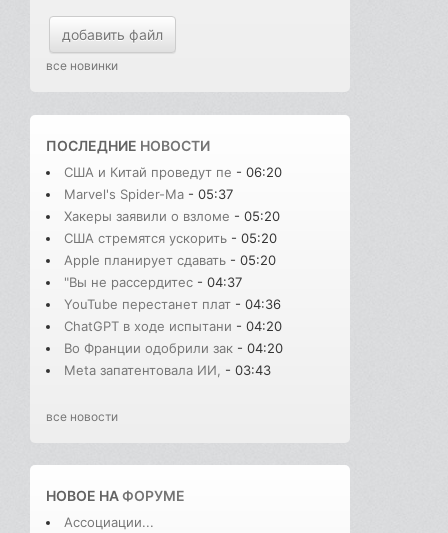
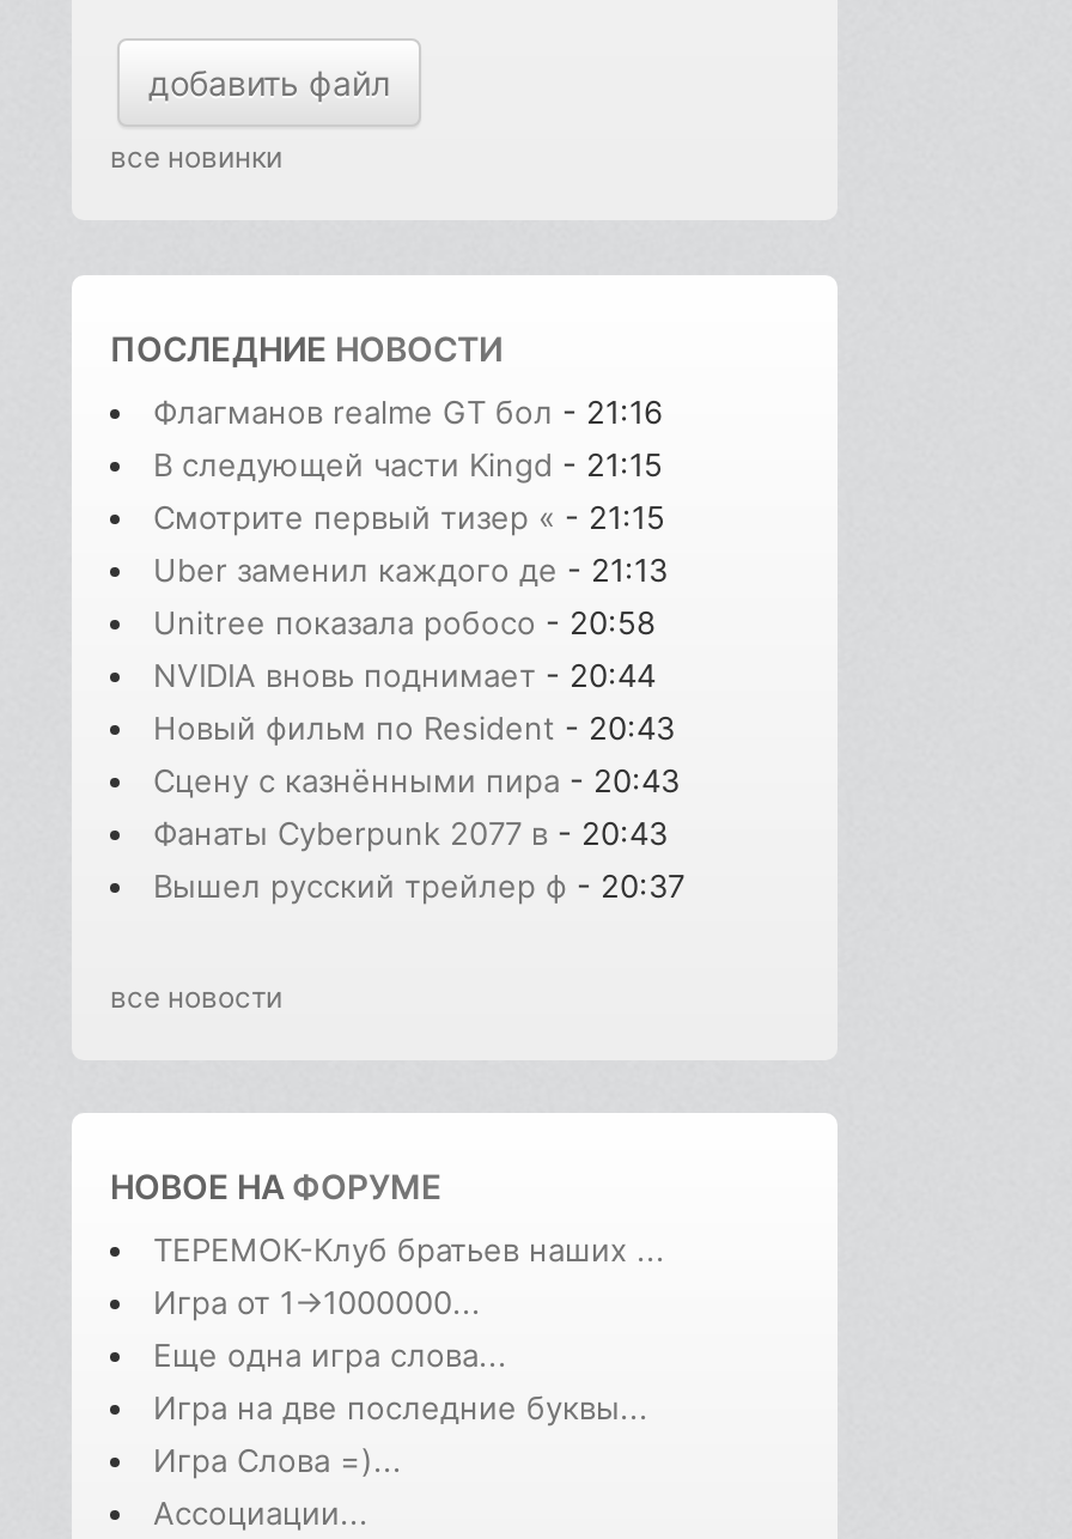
[64,164,283,378] США и Китай проведут пе - 06:20 | Marvel's Spider-Ma - 05:37 | Хакеры заявили о взломе - 05:20 | США стремятся ускорить - 05:20 | Apple планирует сдавать - 05:20 | "Вы не рассердитес - 04:37 | YouTube перестанет плат - 04:36 | ChatGPT в ходе испытани - 04:20 | Во Франции одобрили зак - 04:20 | Meta запатентовала ИИ, - 03:43 -> [153,392,684,904] Флагманов realme GT бол - 21:16 | В следующей части Kingd - 21:15 | Смотрите первый тизер «- 21:15 | Uber заменил каждого де - 21:13 | Unitree показала робосо - 20:58 | NVIDIA вновь поднимает - 20:44 | Новый фильм по Resident - 20:43 | Сцену с казнёнными пира - 20:43 | Фанаты Cyberpunk 2077 в - 20:43 | Вышел русский трейлер ф - 20:37
none -> [153,1231,665,1480] ТЕРЕМОК-Клуб братьев наших ... | Игра от 1->1000000... | Еще одна игра слова... | Игра на две последние буквы... | Игра Слова =)...

